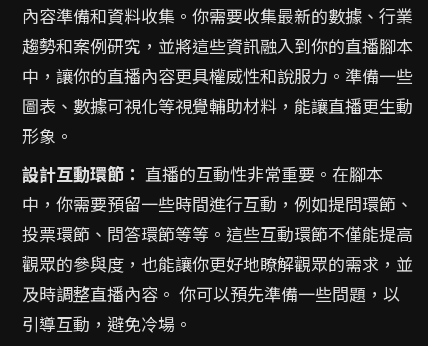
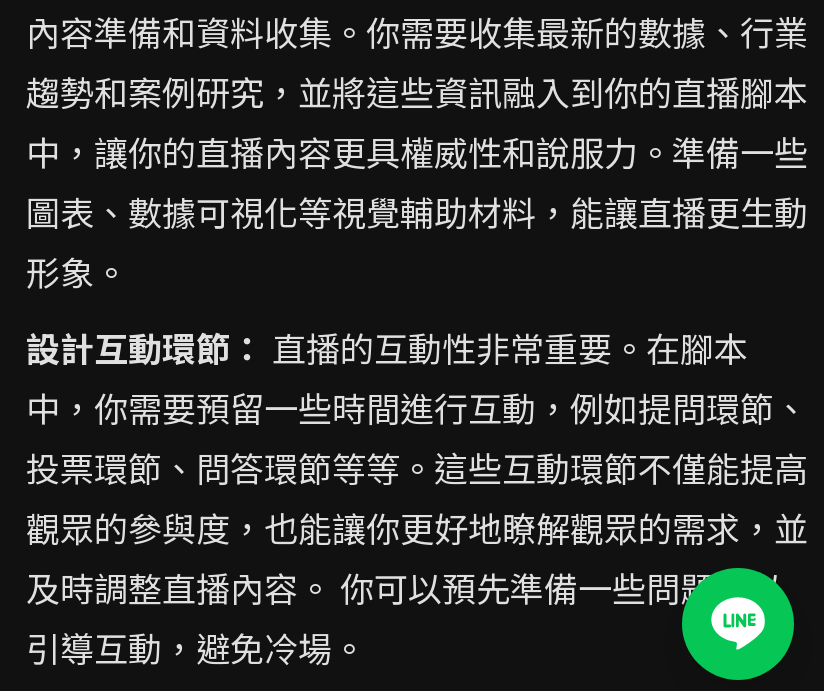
none -> [680,600,796,682] [image]

